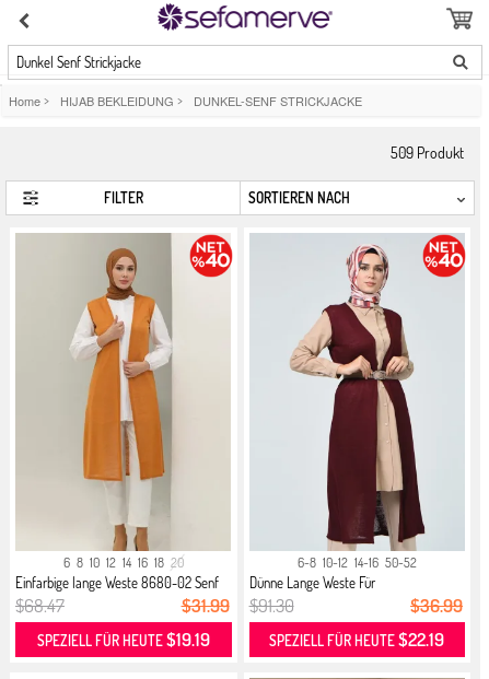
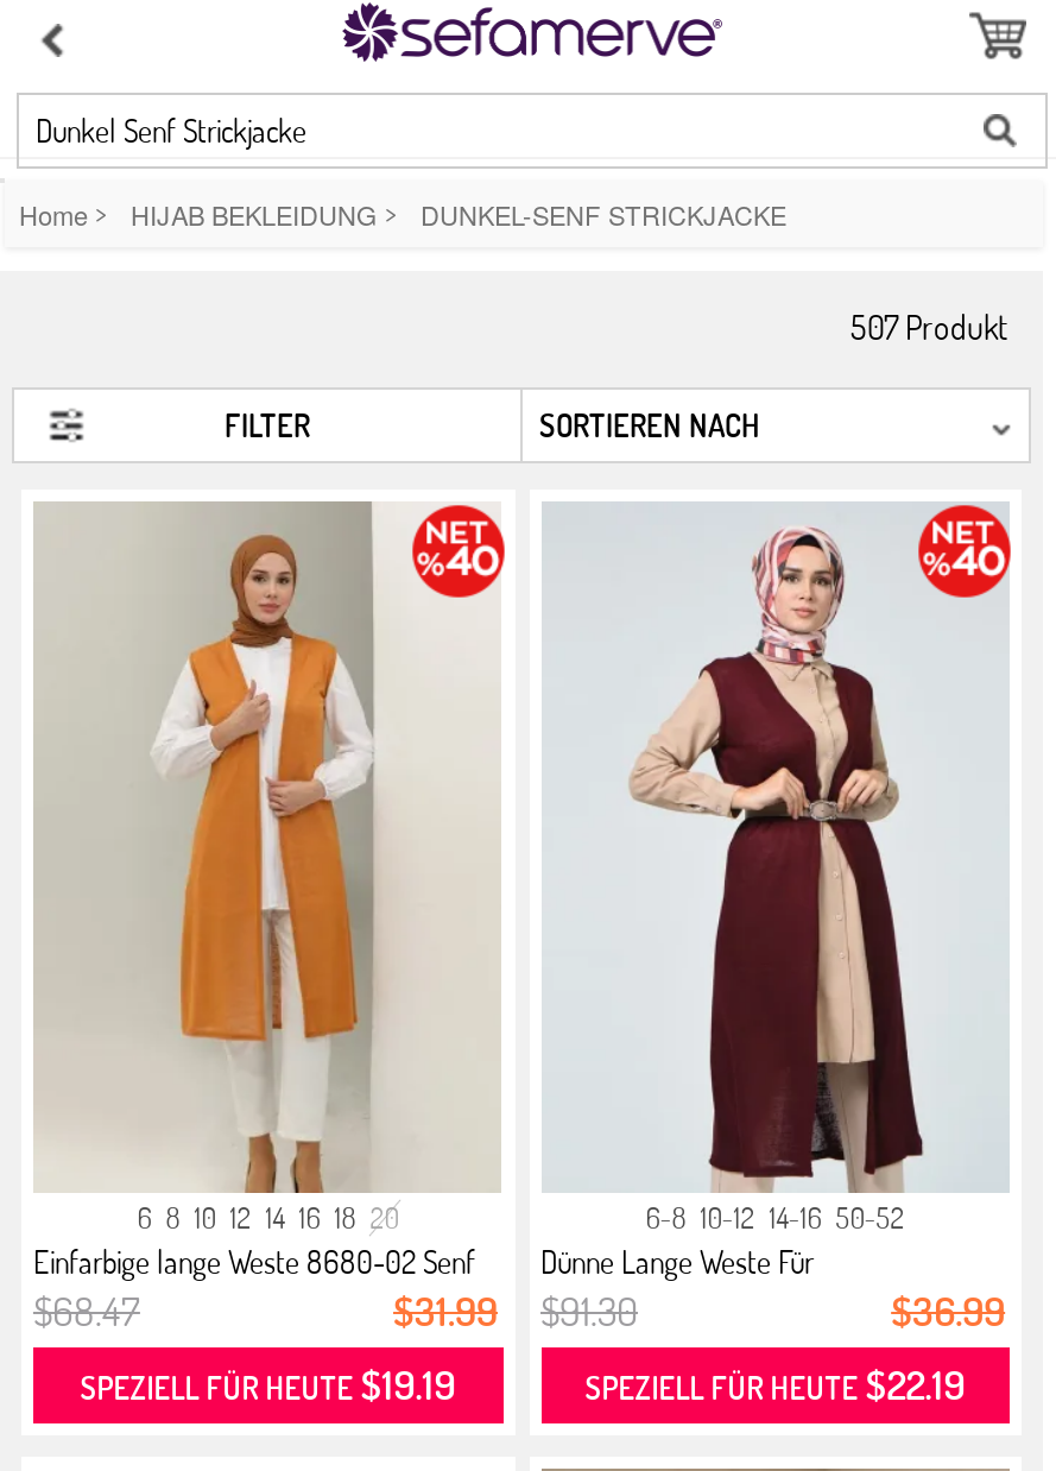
[391,143,464,162] 509 Produkt -> [851,307,1007,347] 507 Produkt

